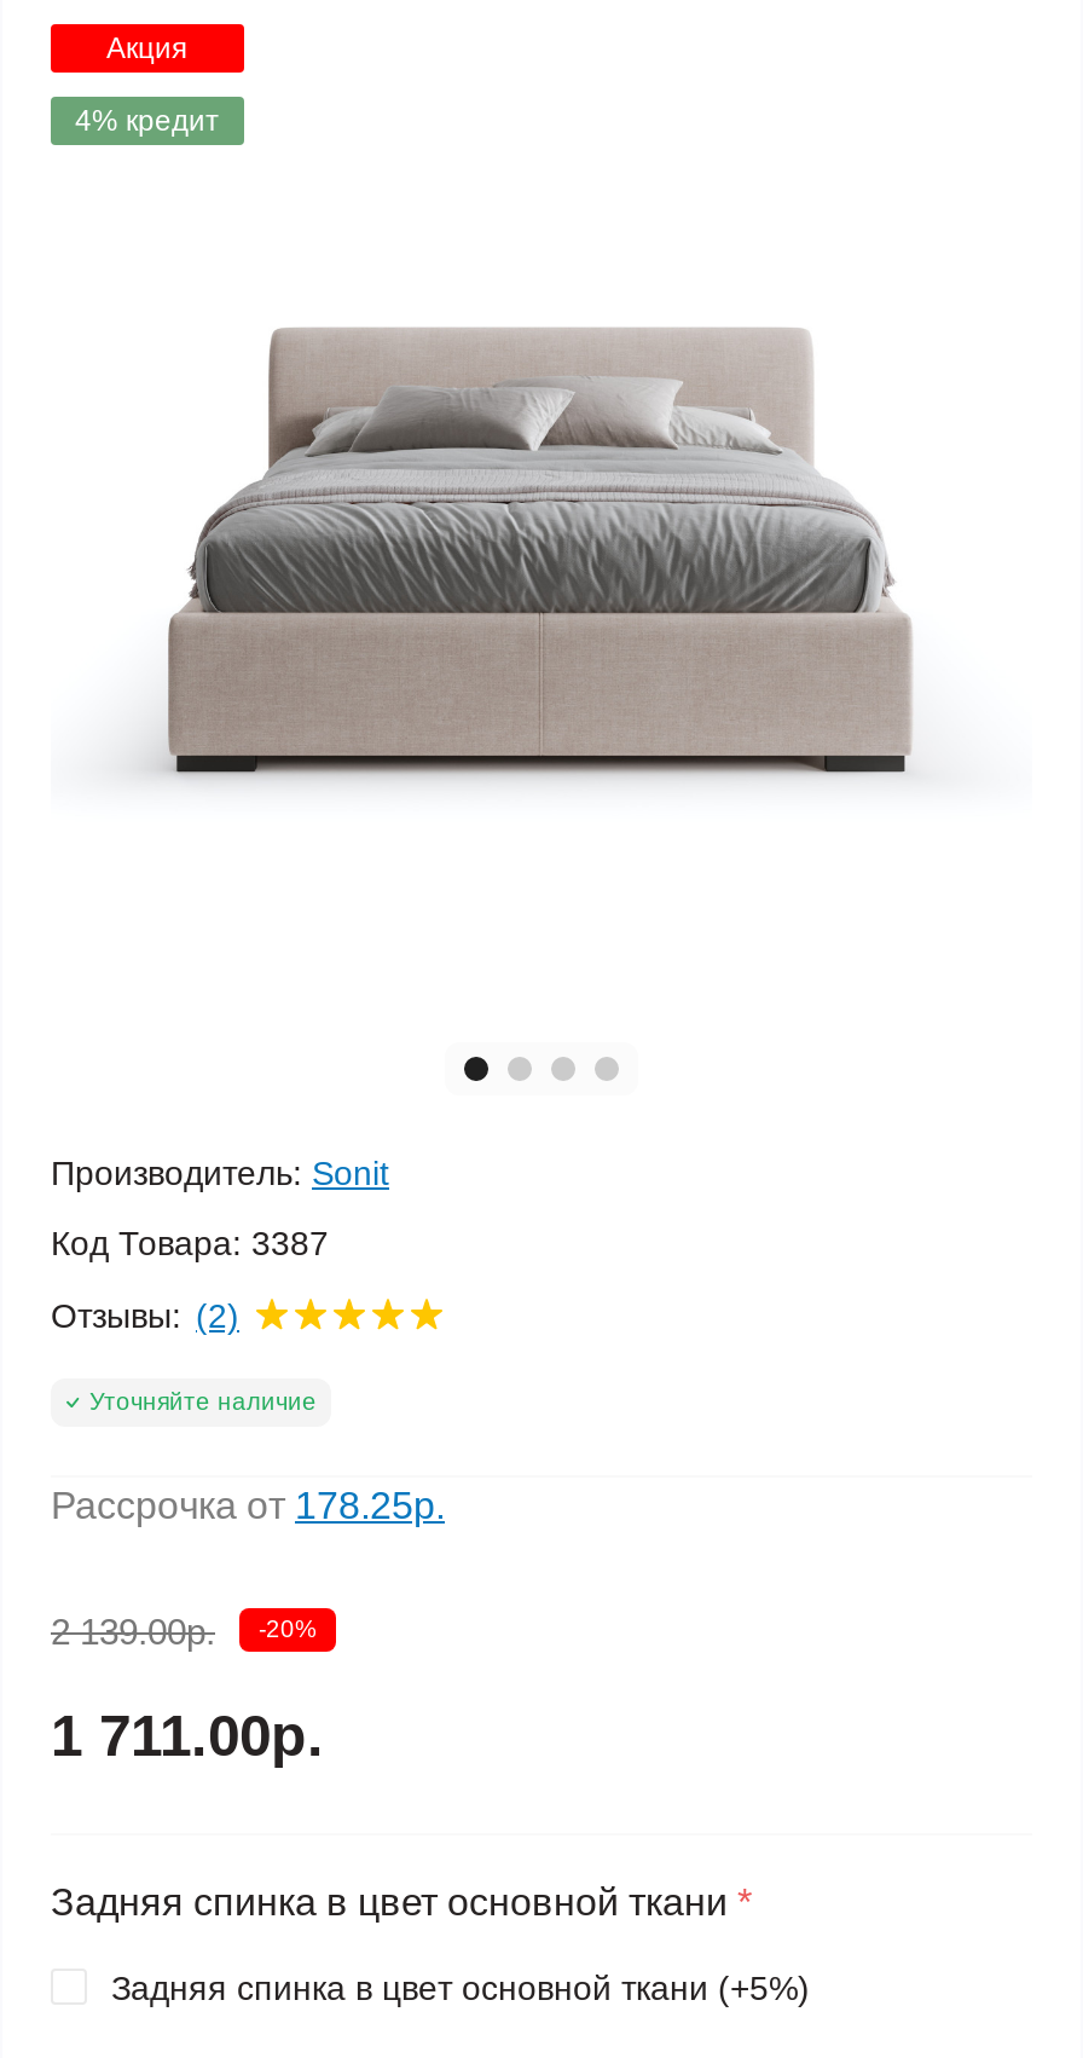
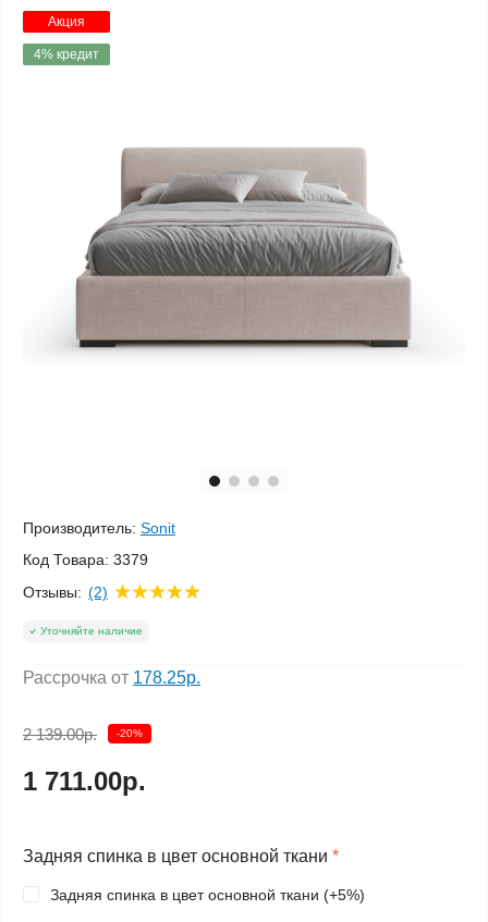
[51,1224,329,1262] Код Товара: 3387 -> [23,551,148,568] Код Товара: 3379

